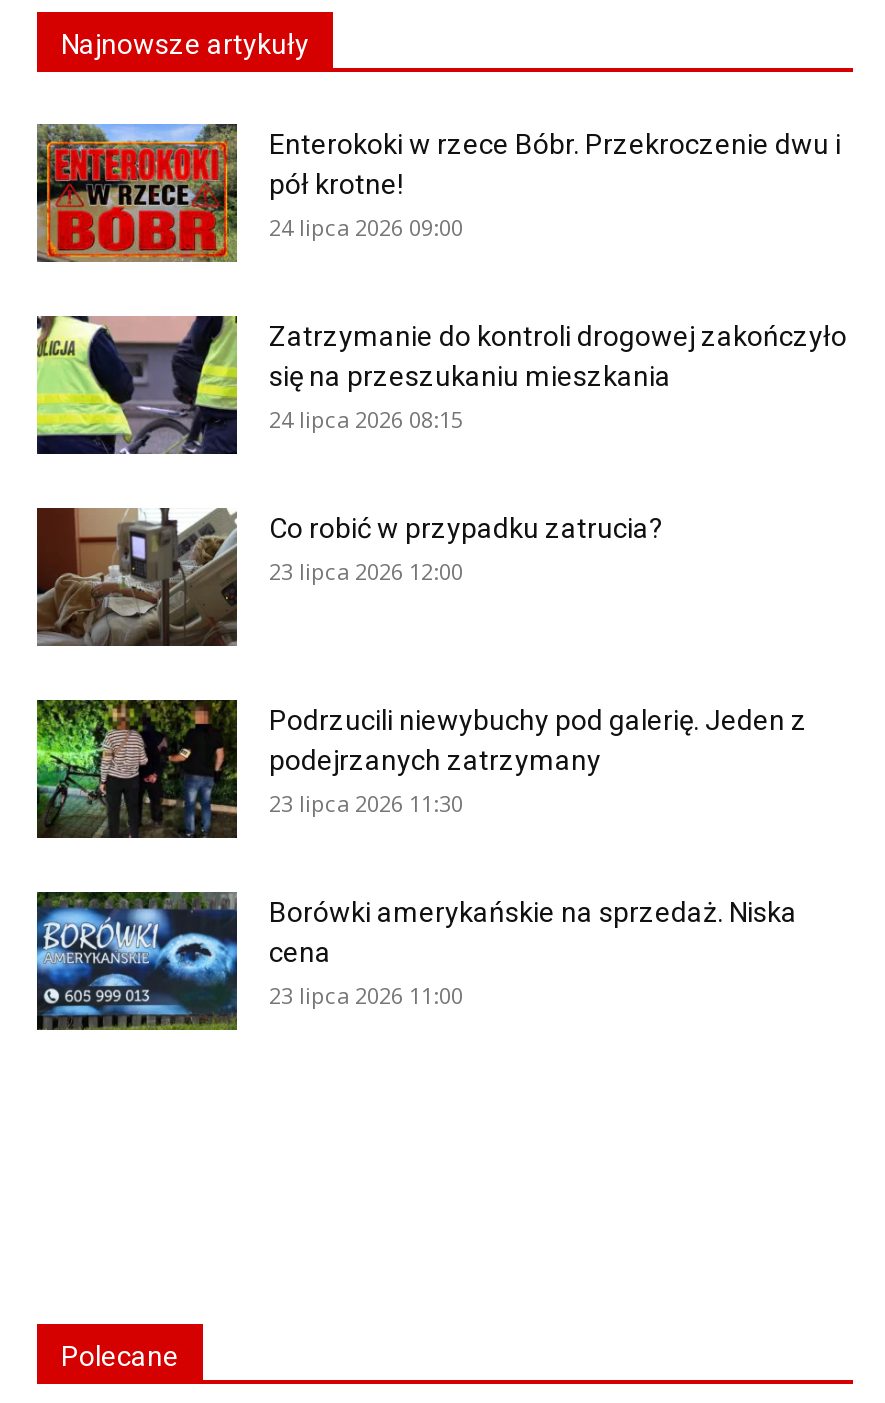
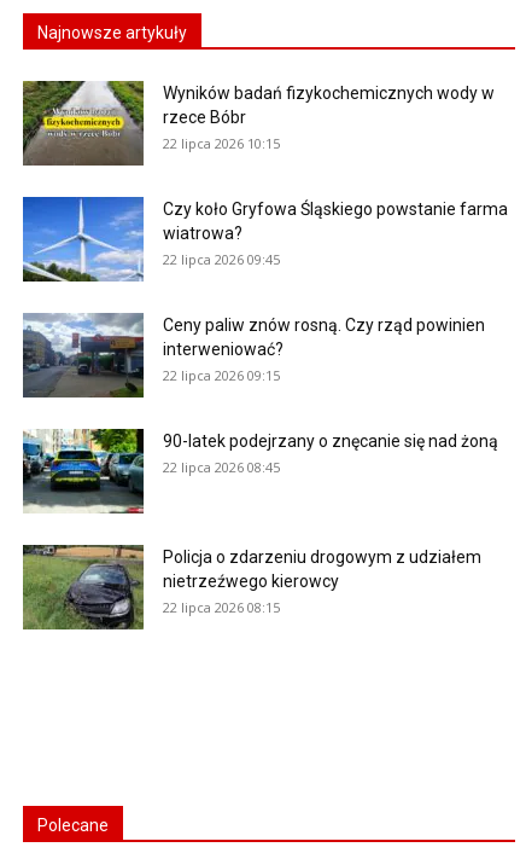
[37,123,841,263] [image] | Enterokoki w rzece Bóbr. Przekroczenie dwu i | pół krotne! | 24 lipca 2026 09:00 -> [23,80,495,167] [image] | Wyników badań fizykochemicznych wody w | rzece Bóbr | 22 lipca 2026 10:15
[35,313,847,457] [image] | Zatrzymanie do kontroli drogowej zakończyło | się na przeszukaniu mieszkania | 24 lipca 2026 08:15 -> [22,196,508,283] [image] | Czy koło Gryfowa Śląskiego powstanie farma | wiatrowa? | 22 lipca 2026 09:45
[35,507,663,647] [image] | Co robić w przypadku zatrucia? | 23 lipca 2026 12:00 -> [22,312,485,399] [image] | Ceny paliw znów rosną. Czy rząd powinien | interweniować? | 22 lipca 2026 09:15
[35,697,807,841] [image] | Podrzucili niewybuchy pod galerię. Jeden z | podejrzanych zatrzymany | 23 lipca 2026 11:30 -> [22,428,498,513] [image] | 90-latek podejrzany o znęcanie się nad żoną | 22 lipca 2026 08:45
[35,891,797,1031] [image] | Borówki amerykańskie na sprzedaż. Niska | cena | 23 lipca 2026 11:00 -> [22,544,481,631] [image] | Policja o zdarzeniu drogowym z udziałem | nietrzeźwego kierowcy | 22 lipca 2026 08:15

